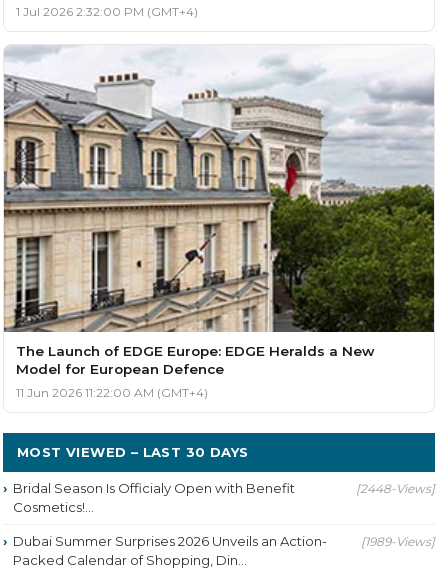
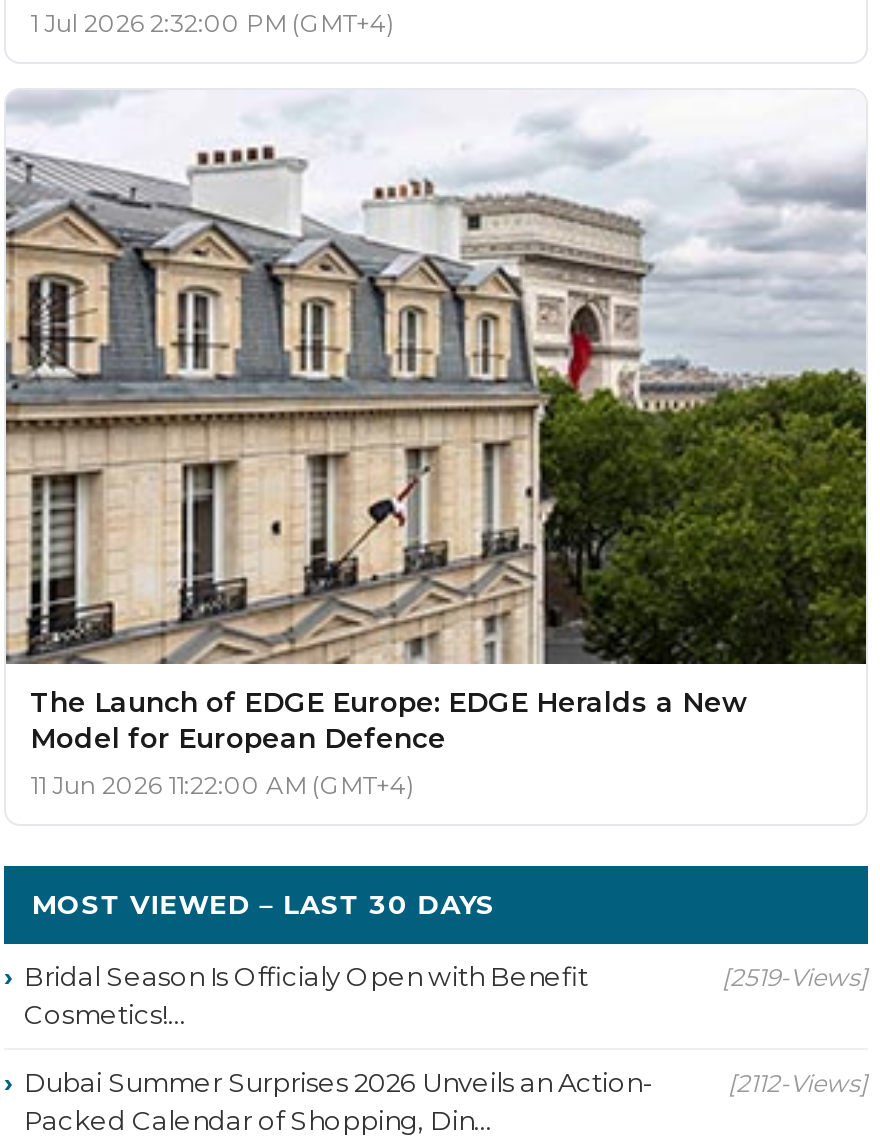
[356,481,435,496] [2448-Views] -> [722,962,868,992] [2519-Views]
[361,534,435,549] [1989-Views] -> [728,1068,868,1098] [2112-Views]

